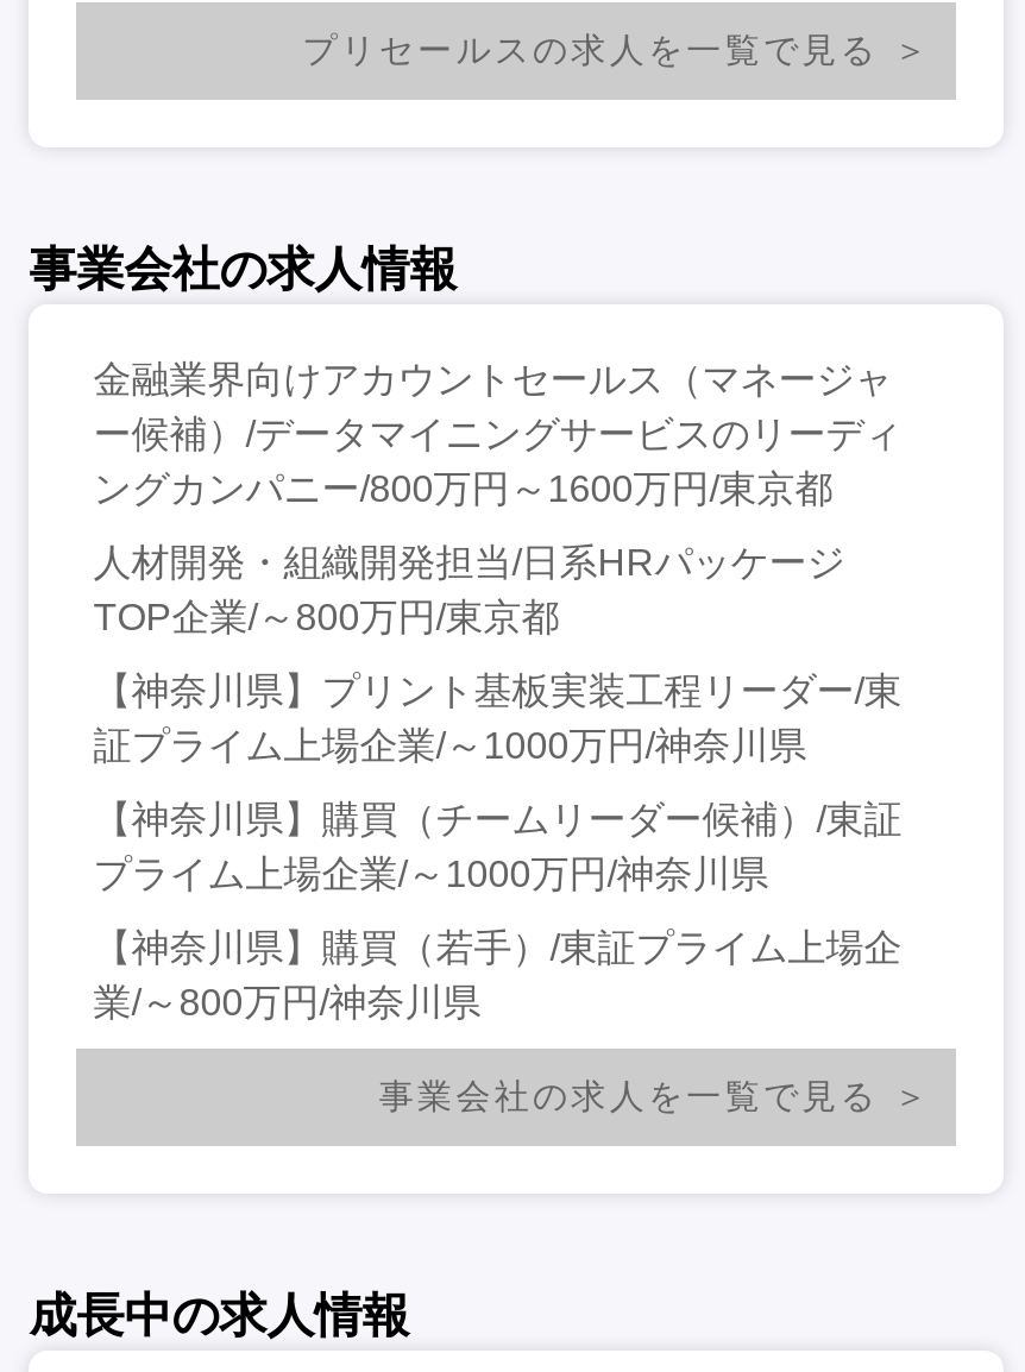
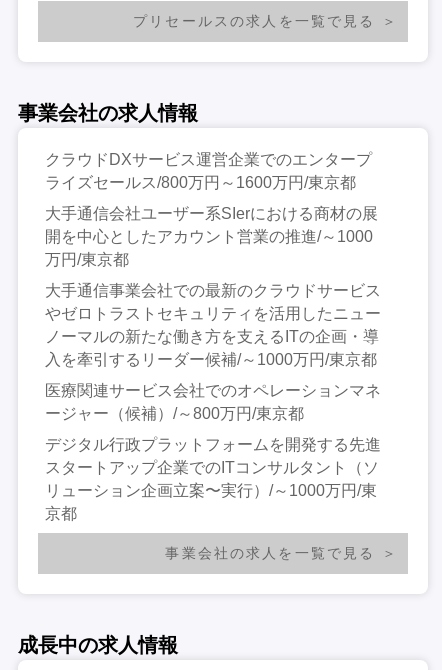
[93,359,902,508] 金融業界向けアカウントセールス（マネージャ | ー候補）/データマイニングサービスのリーディ | ングカンパニー/800万円～1600万円/東京都 -> [45,151,372,191] クラウドDXサービス運営企業でのエンタープ | ライズセールス/800万円～1600万円/東京都
[93,542,845,637] 人材開発・組織開発担当/日系HRパッケージ | TOP企業/～800万円/東京都 -> [45,205,378,268] 大手通信会社ユーザー系SIerにおける商材の展 | 開を中心としたアカウント営業の推進/～1000 | 万円/東京都
[93,670,902,765] 【神奈川県】プリント基板実装工程リーダー/東 | 証プライム上場企業/～1000万円/神奈川県 -> [45,282,381,368] 大手通信事業会社での最新のクラウドサービス | やゼロトラストセキュリティを活用したニュー | ノーマルの新たな働き方を支えるITの企画・導 | 入を牽引するリーダー候補/～1000万円/東京都
[93,798,902,894] 【神奈川県】購買（チームリーダー候補）/東証 | プライム上場企業/～1000万円/神奈川県 -> [45,382,381,422] 医療関連サービス会社でのオペレーションマネ | ージャー（候補）/～800万円/東京都
[93,927,902,1022] 【神奈川県】購買（若手）/東証プライム上場企 | 業/～800万円/神奈川県 -> [45,436,381,522] デジタル行政プラットフォームを開発する先進 | スタートアップ企業でのITコンサルタント（ソ | リューション企画立案〜実行）/～1000万円/東 | 京都

